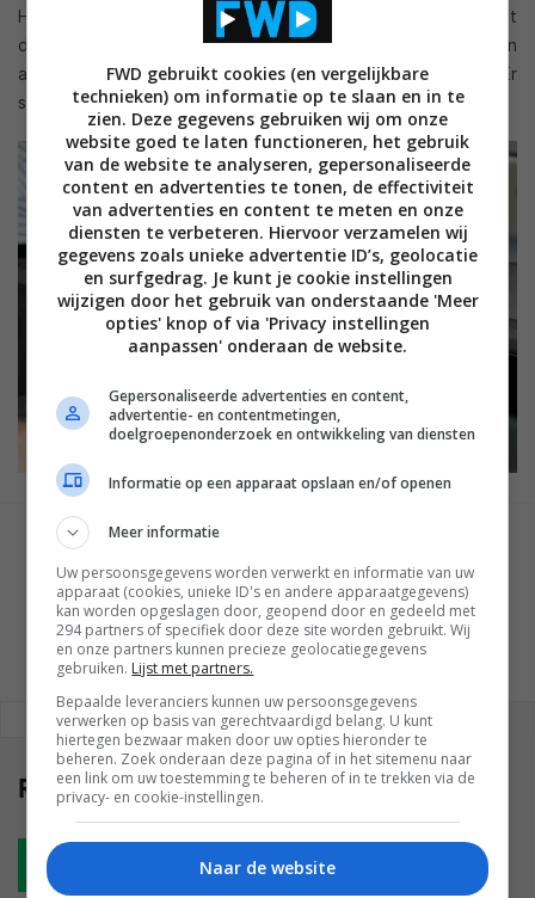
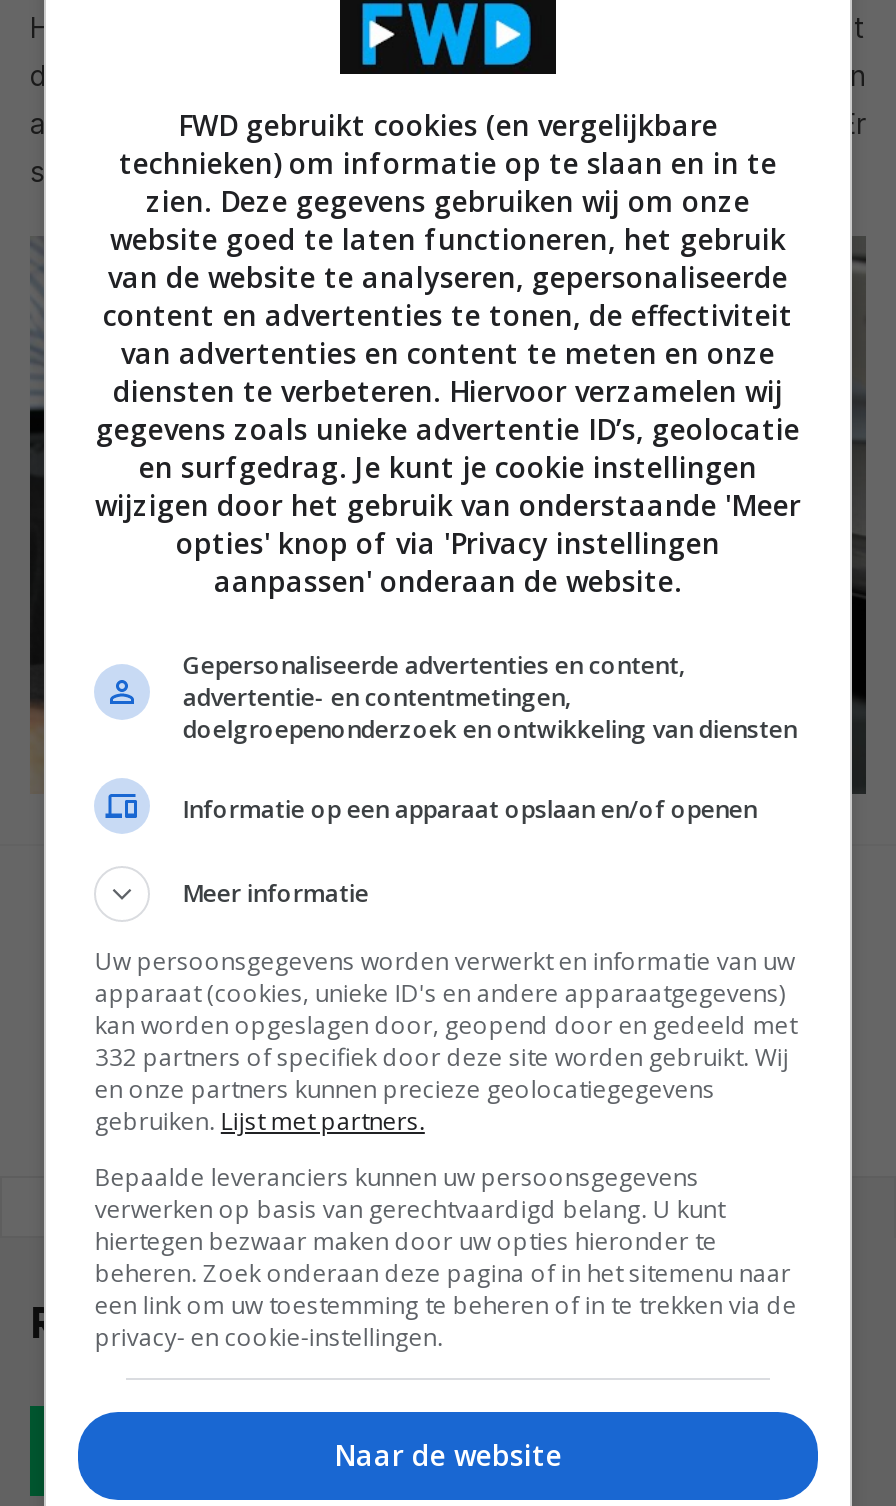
[57,620,471,640] 294 partners of specifiek door deze site worden gebruikt. Wij -> [95,1039,789,1073] 332 partners of specifiek door deze site worden gebruikt. Wij

